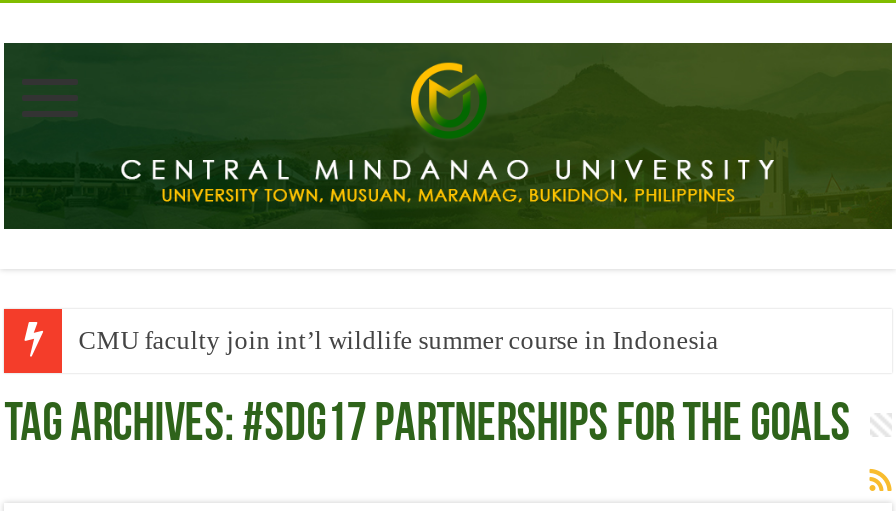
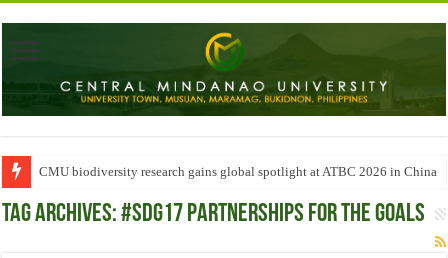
[78,324,718,354] CMU faculty join int’l wildlife summer course in Indonesia -> [39,163,437,178] CMU biodiversity research gains global spotlight at ATBC 2026 in China

